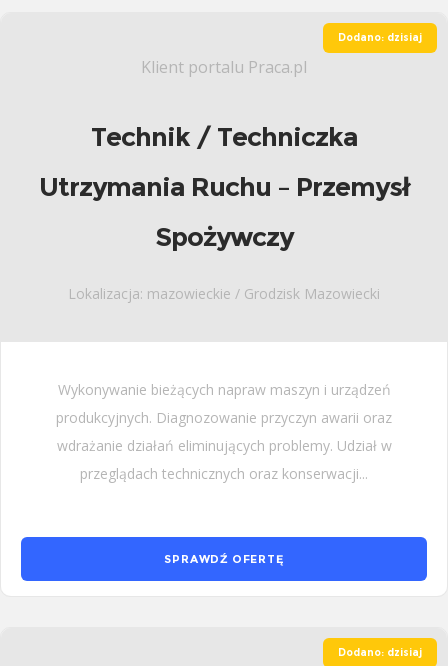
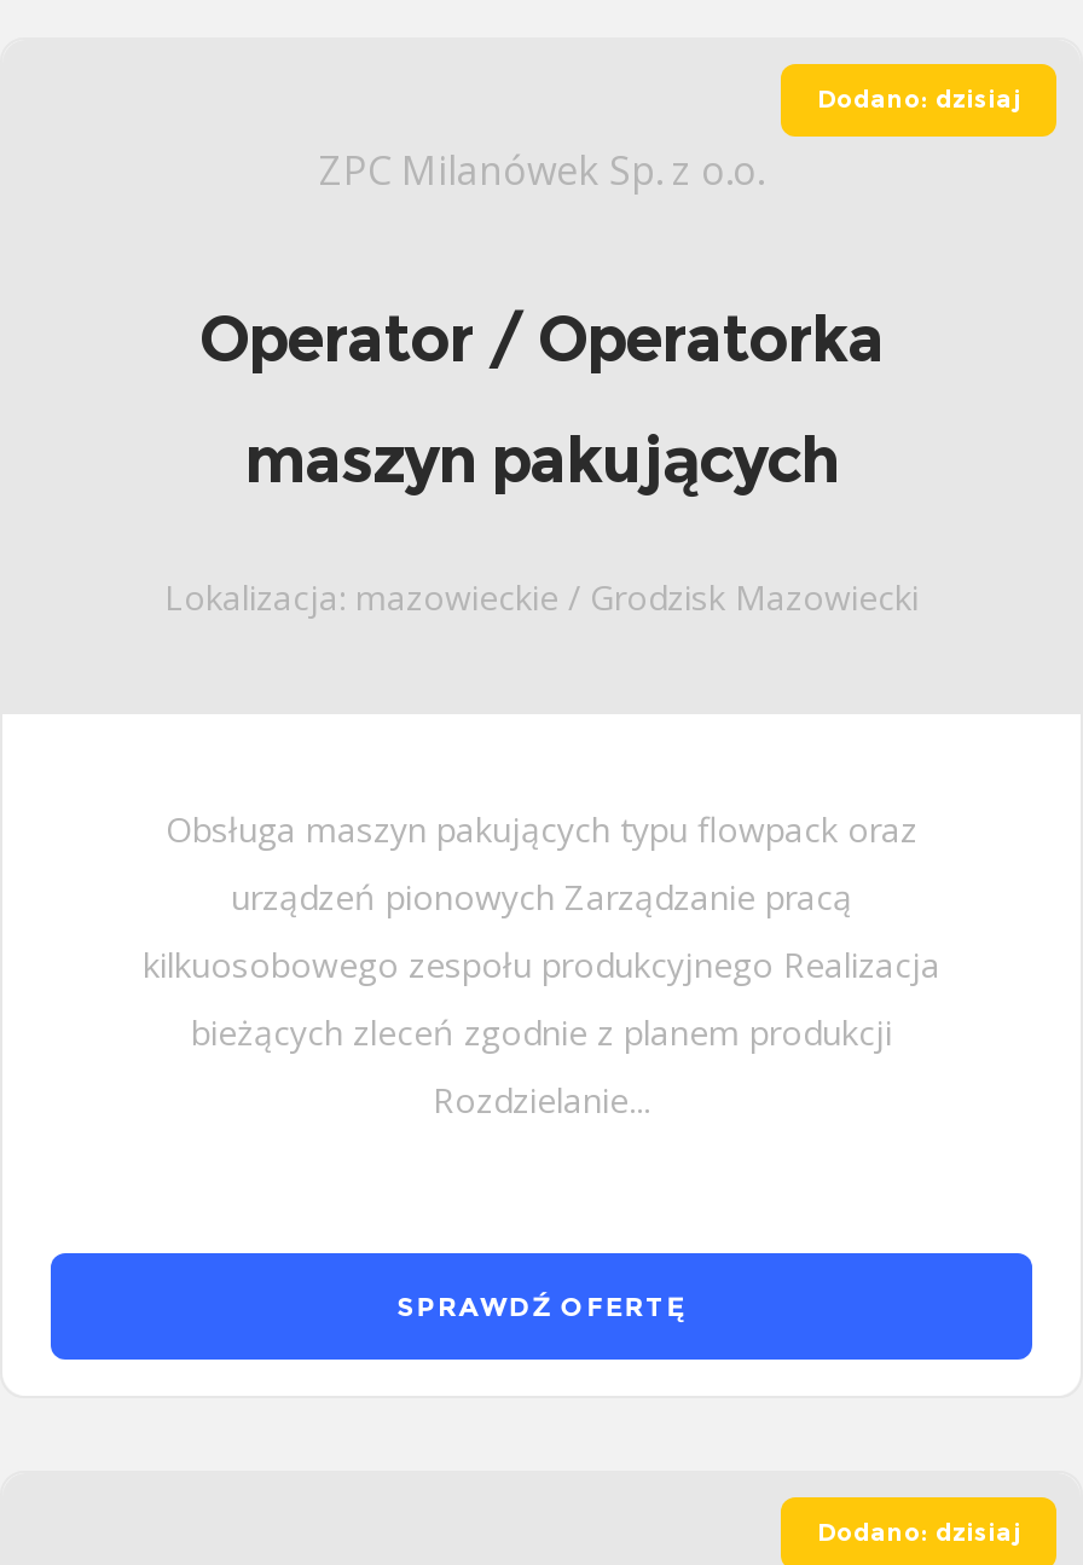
[39,56,409,253] Klient portalu Praca.pl | Technik / Techniczka | Utrzymania Ruchu – Przemysł | Spożywczy -> [199,145,884,500] ZPC Milanówek Sp. z o.o. | Operator / Operatorka | maszyn pakujących
moved [68,284,380,303] -> [164,575,919,621]: Lokalizacja: mazowieckie / Grodzisk Mazowiecki
[56,380,392,483] Wykonywanie bieżących napraw maszyn i urządzeń | produkcyjnych. Diagnozowanie przyczyn awarii oraz | wdrażanie działań eliminujących problemy. Udział w | przeglądach technicznych oraz konserwacji... -> [143,807,940,1123] Obsługa maszyn pakujących typu flowpack oraz | urządzeń pionowych Zarządzanie pracą | kilkuosobowego zespołu produkcyjnego Realizacja | bieżących zleceń zgodnie z planem produkcji | Rozdzielanie...

